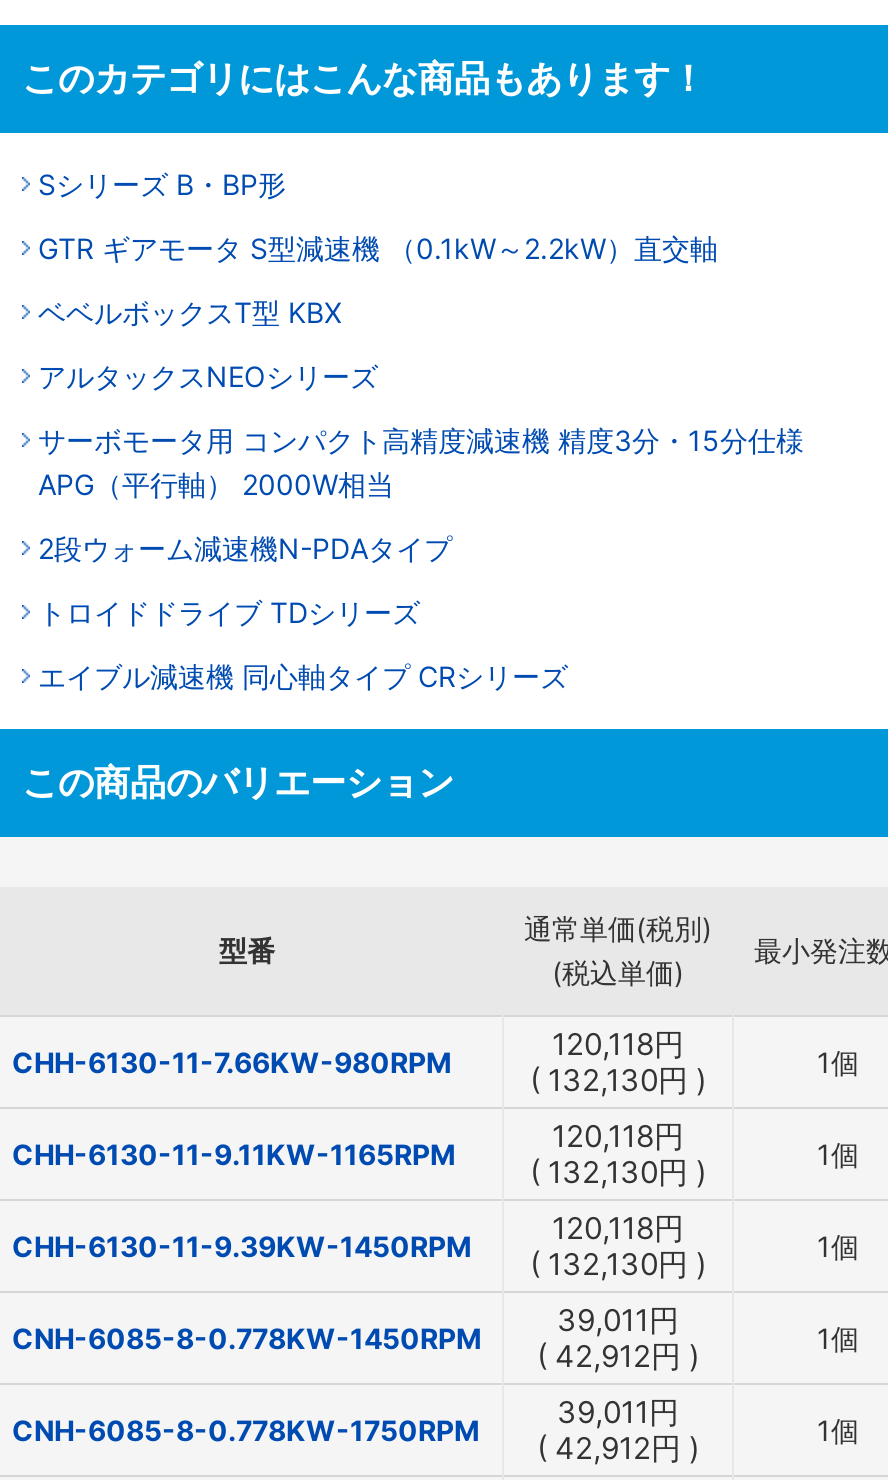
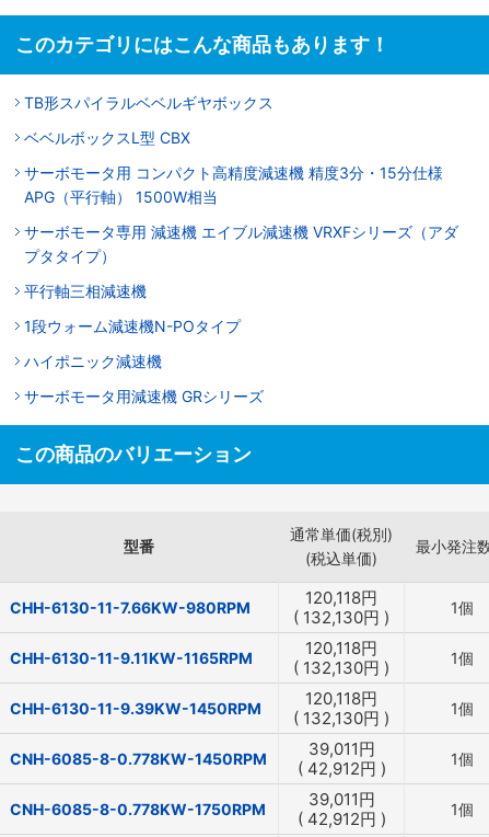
[38,167,718,393] Sシリーズ B・BP形 | GTR ギアモータ S型減速機 （0.1kW～2.2kW）直交軸 | ベベルボックスT型 KBX | アルタックスNEOシリーズ -> [24,93,273,147] TB形スパイラルベベルギヤボックス | ベベルボックスL型 CBX
moved [38,423,804,457] -> [24,163,443,182]: サーボモータ用 コンパクト高精度減速機 精度3分・15分仕様
[38,467,568,693] APG（平行軸） 2000W相当 | 2段ウォーム減速機N-PDAタイプ | トロイドドライブ TDシリーズ | エイブル減速機 同心軸タイプ CRシリーズ -> [24,187,458,405] APG（平行軸） 1500W相当 | サーボモータ専用 減速機 エイブル減速機 VRXFシリーズ（アダ | プタタイプ） | 平行軸三相減速機 | 1段ウォーム減速機N-POタイプ | ハイポニック減速機 | サーボモータ用減速機 GRシリーズ

